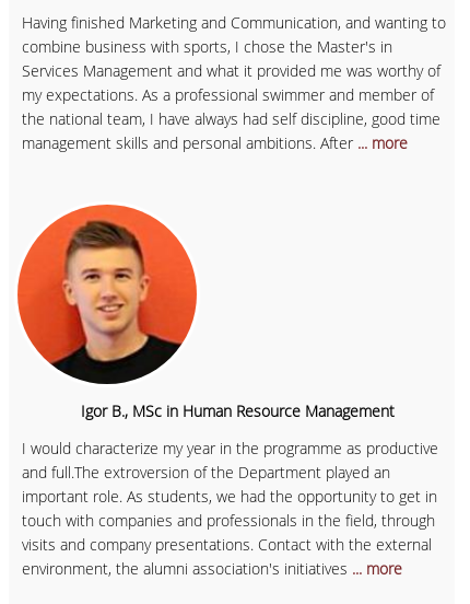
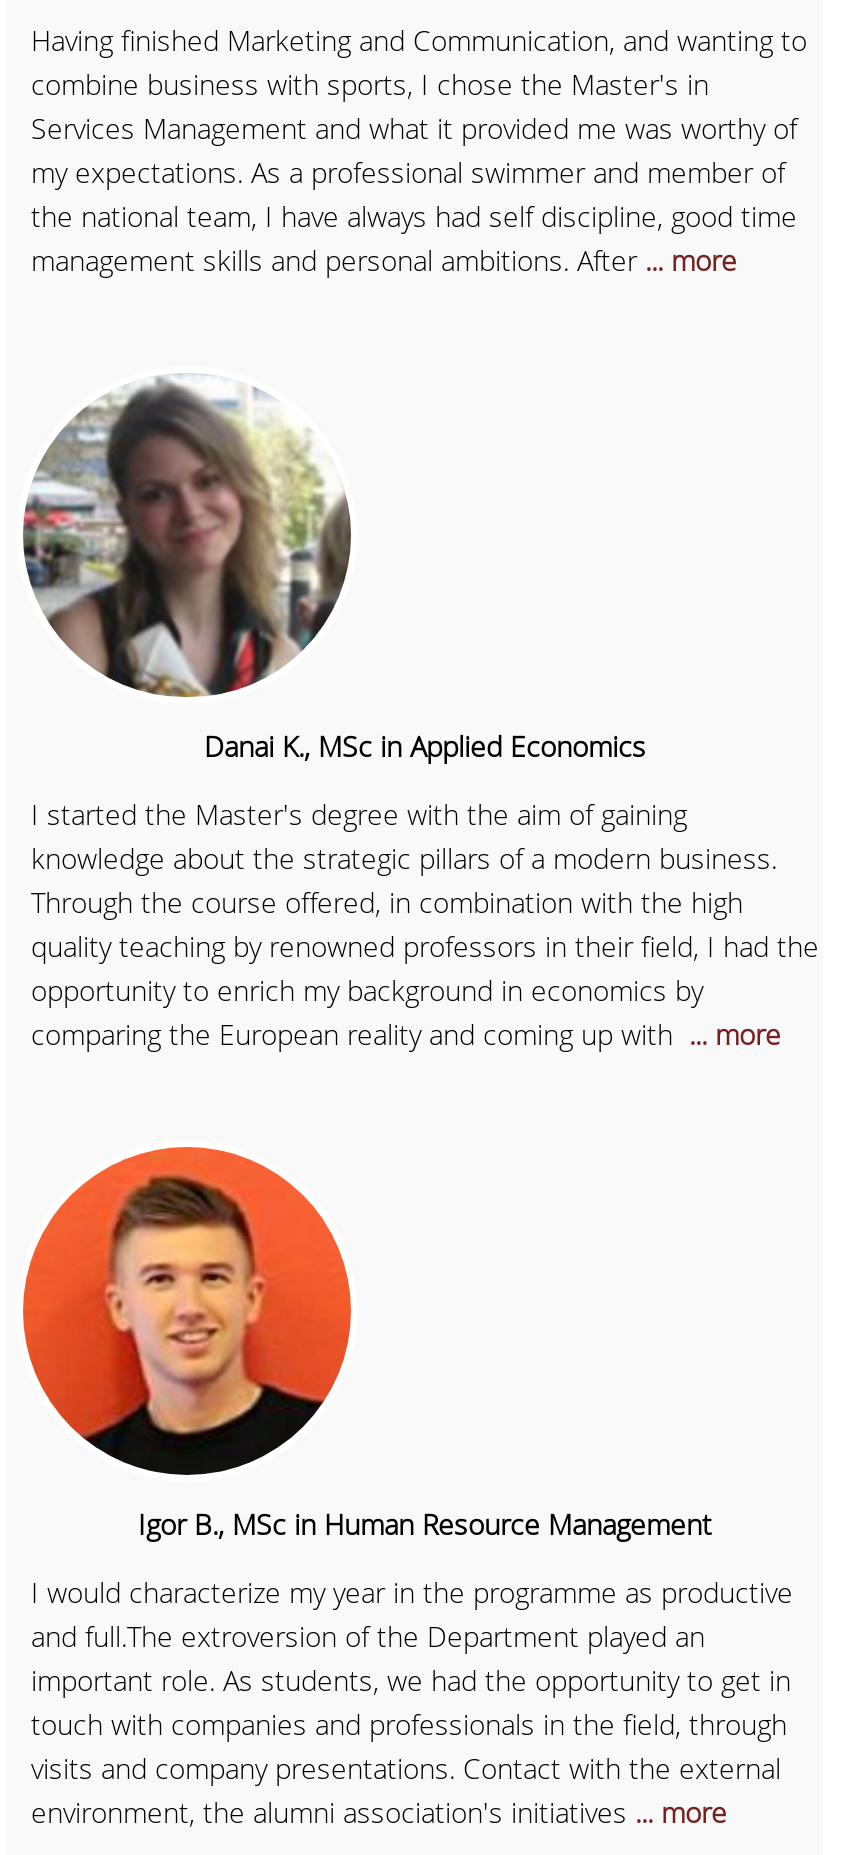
none -> [21,375,819,1053] [image] | Danai K., MSc in Applied Economics | I started the Master's degree with the aim of gaining | knowledge about the strategic pillars of a modern business. | Through the course offered, in combination with the high | quality teaching by renowned professors in their field, I had the | opportunity to enrich my background in economics by | comparing the European reality and coming up with... more

